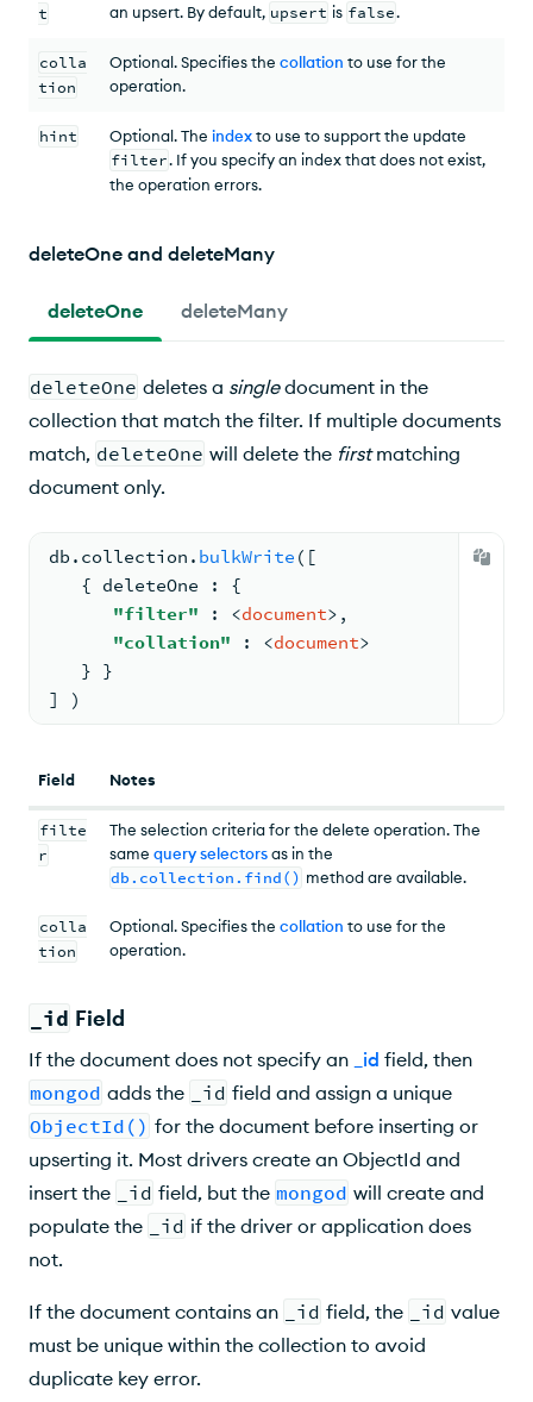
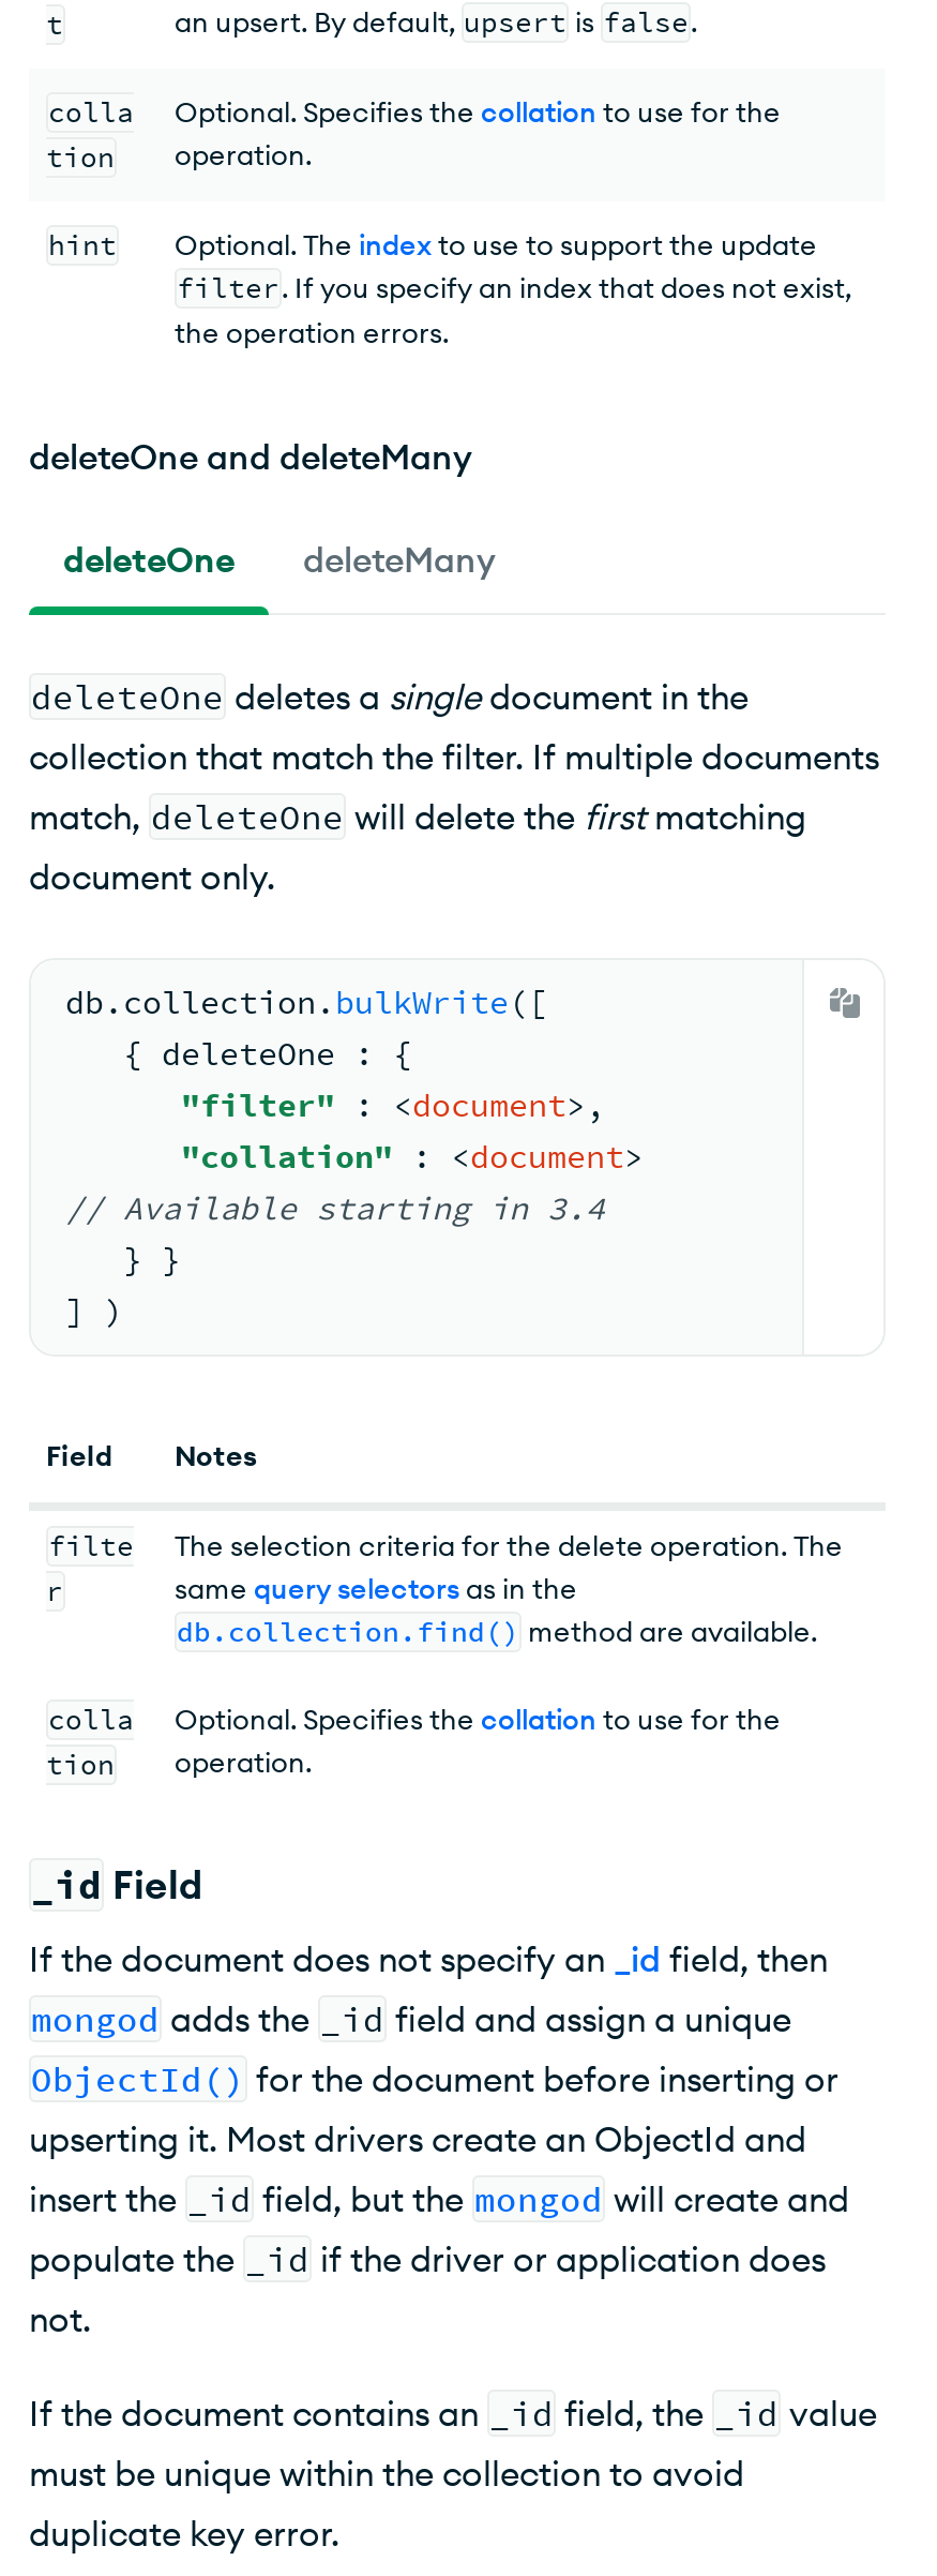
none -> [65,1187,605,1228] // Available starting in 3.4

